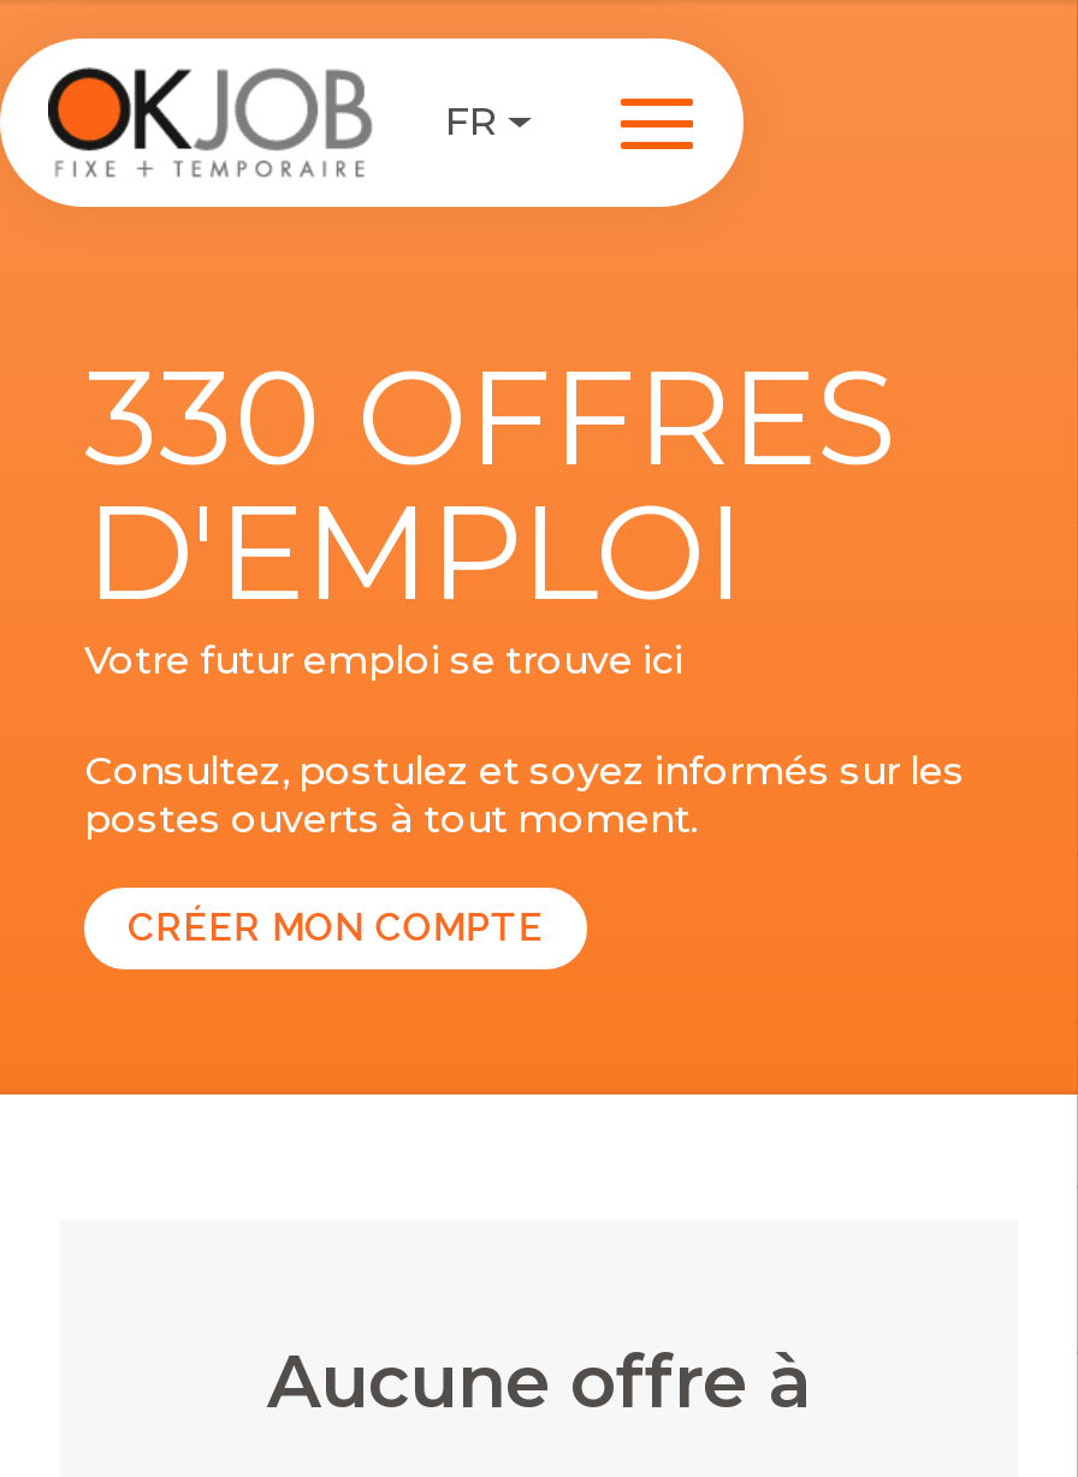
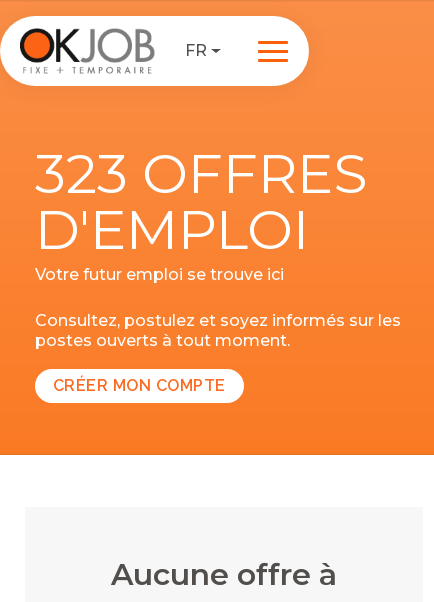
[84,337,900,498] 330 OFFRES -> [35,140,368,207] 323 OFFRES

